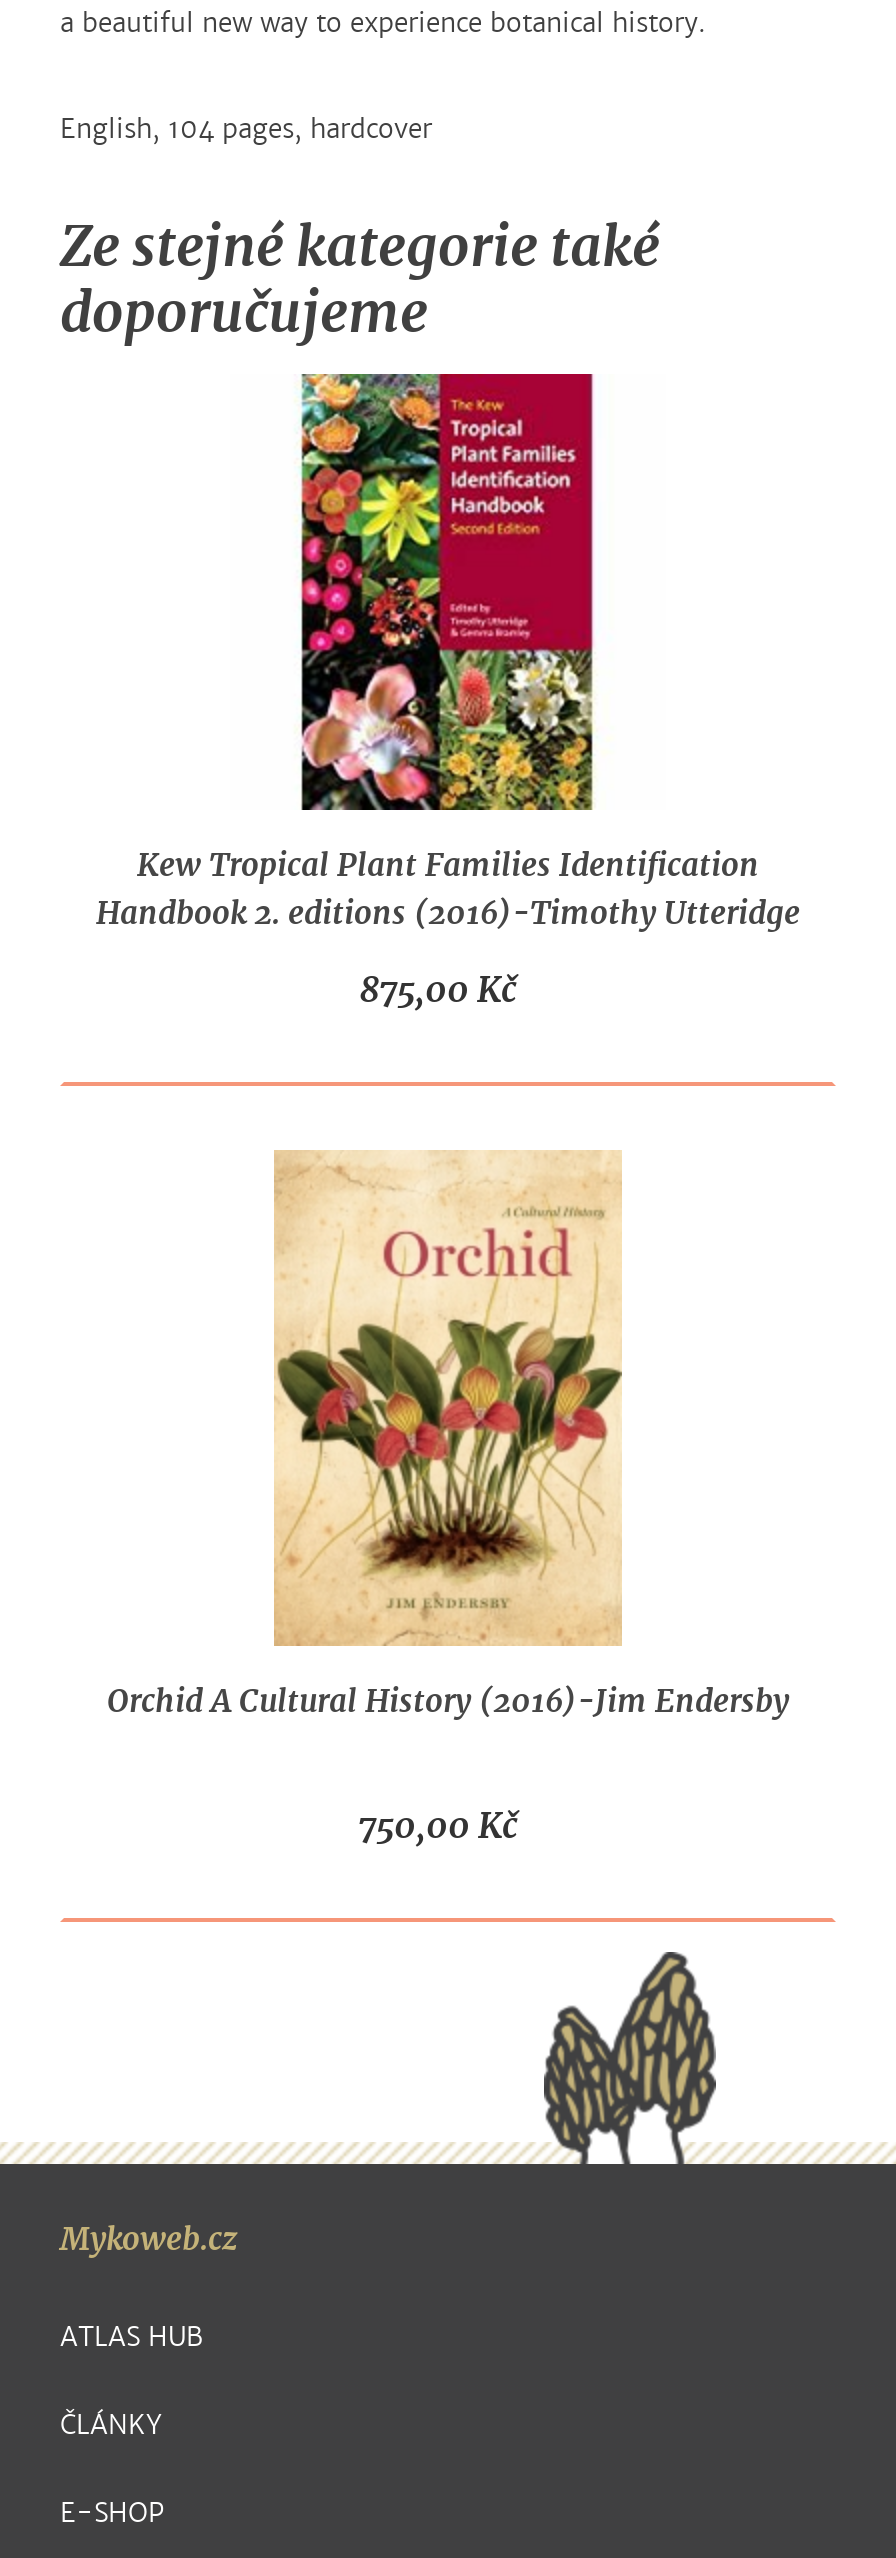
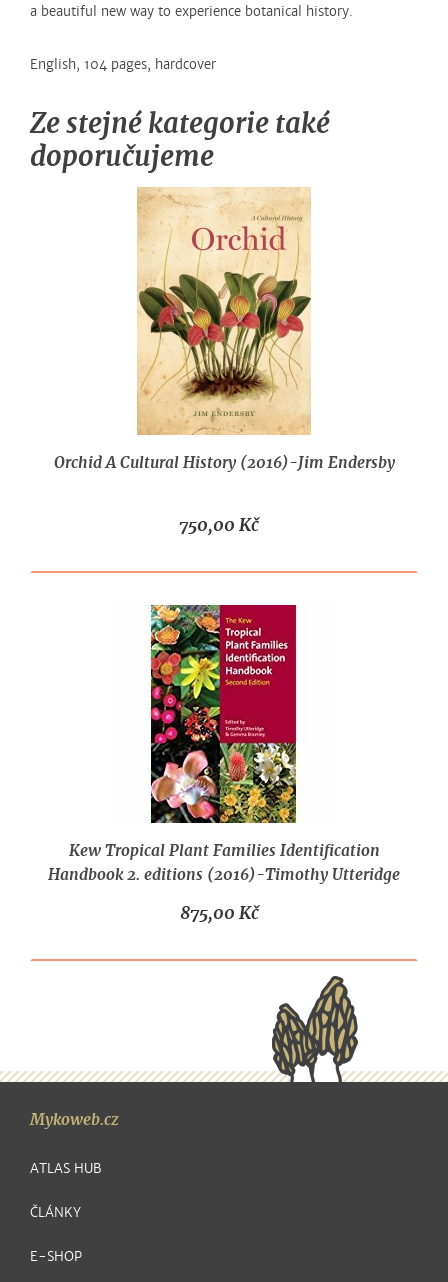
moved [96,370,800,1012] -> [48,603,400,924]: [image] | Kew Tropical Plant Families Identification | Handbook 2. editions (2016)-Timothy Utteridge | 875,00 Kč
moved [107,1150,789,1848] -> [53,187,394,536]: [image] | Orchid A Cultural History (2016)-Jim Endersby | 750,00 Kč

